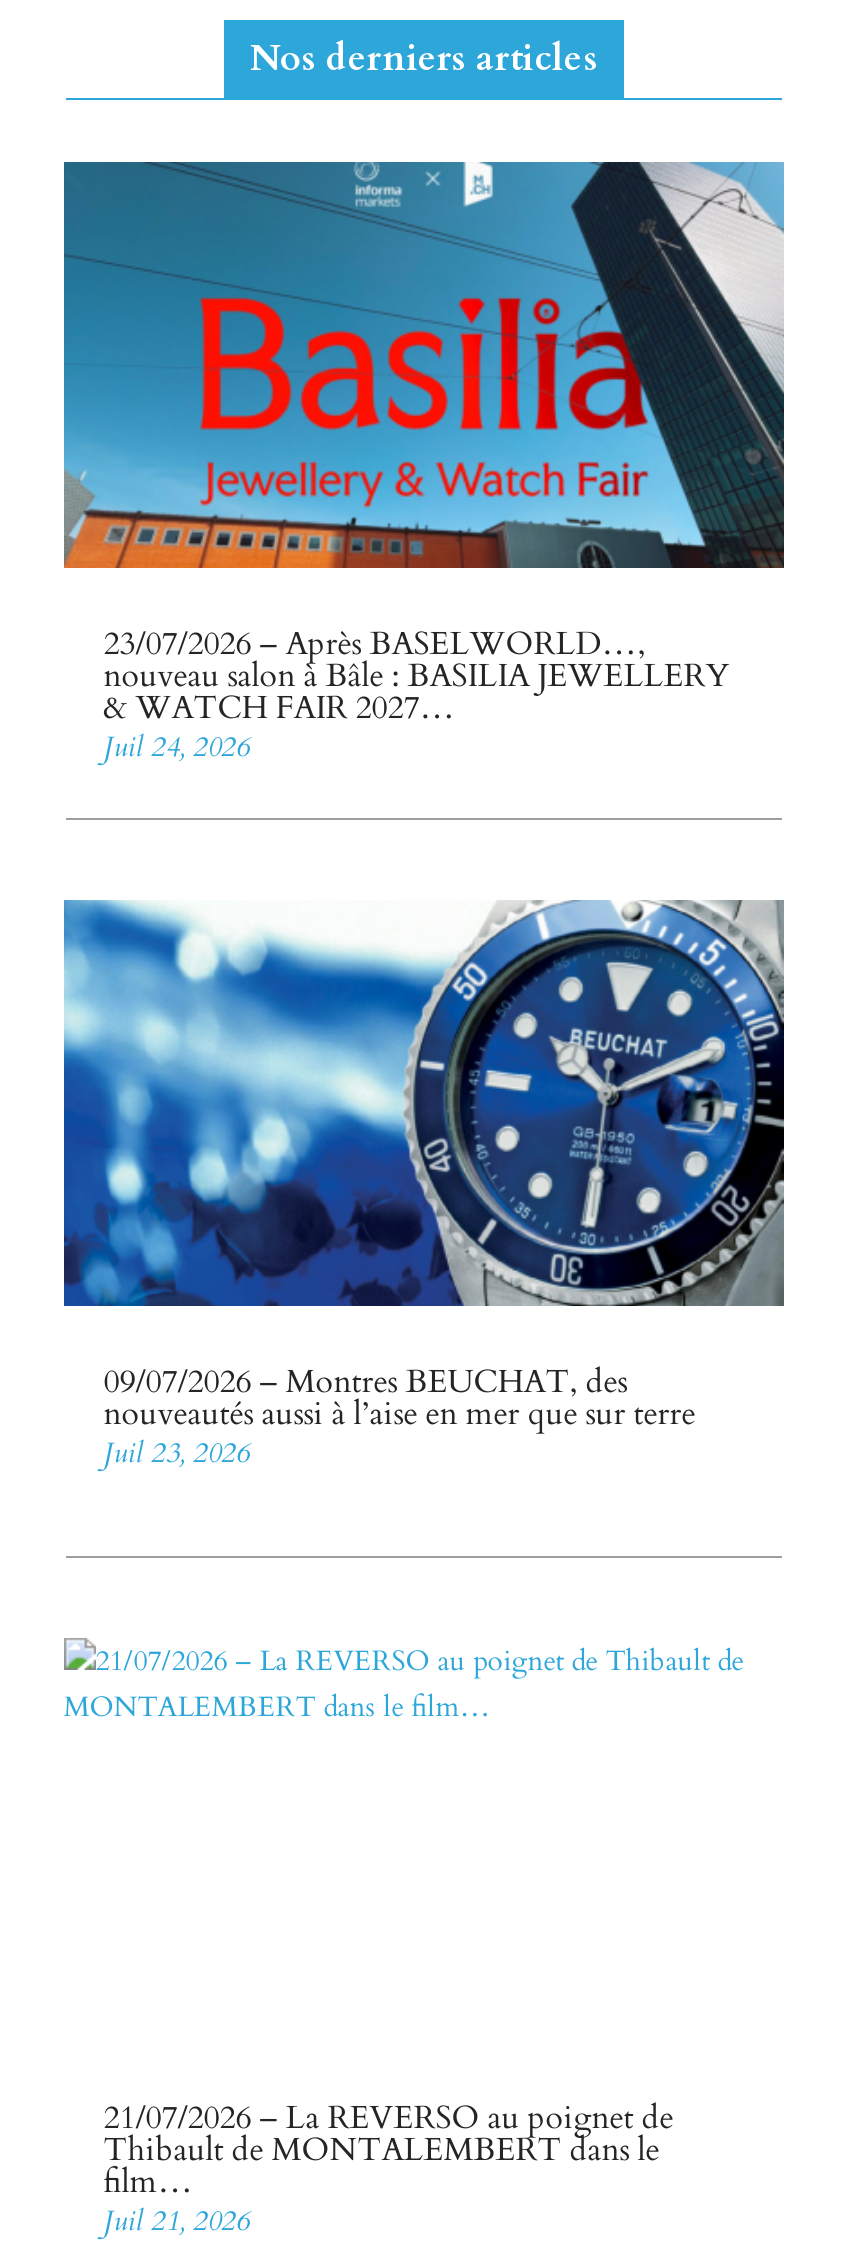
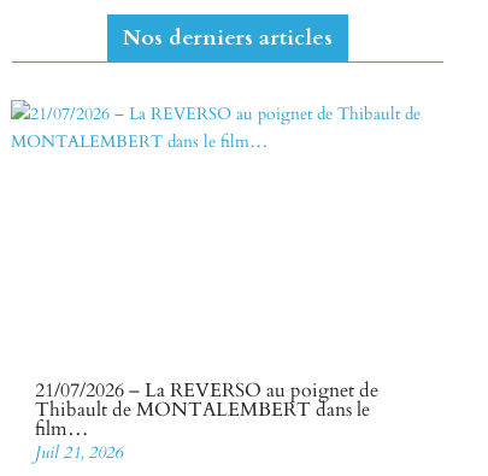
[62,160,786,765] [image] | 23/07/2026 – Après BASELWORLD…, | nouveau salon à Bâle : BASILIA JEWELLERY | & WATCH FAIR 2027… | Juil 24, 2026 -> none
[62,898,786,1471] [image] | 09/07/2026 – Montres BEUCHAT, des | nouveautés aussi à l’aise en mer que sur terre | Juil 23, 2026 -> none

